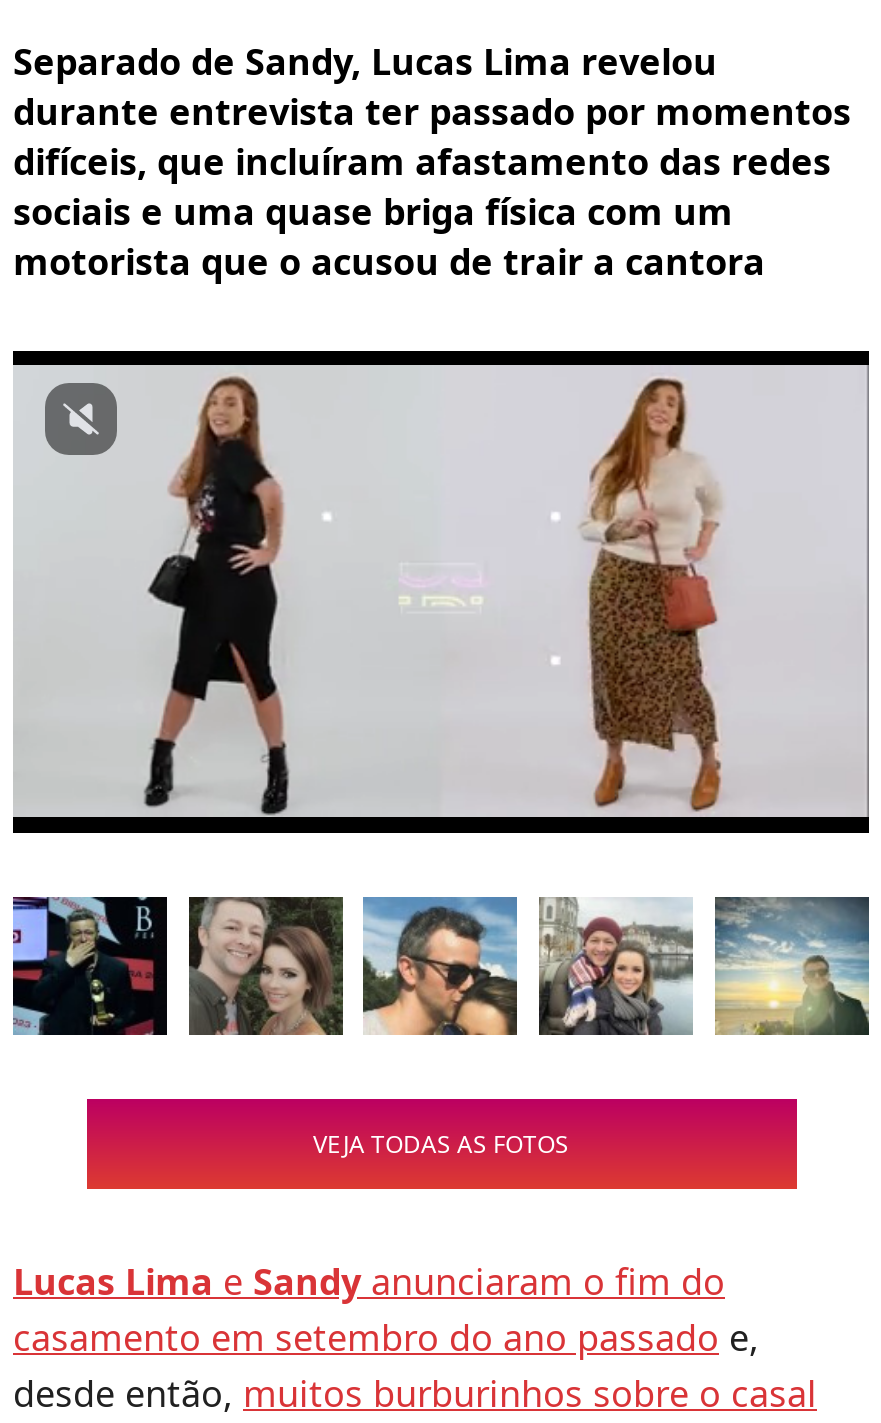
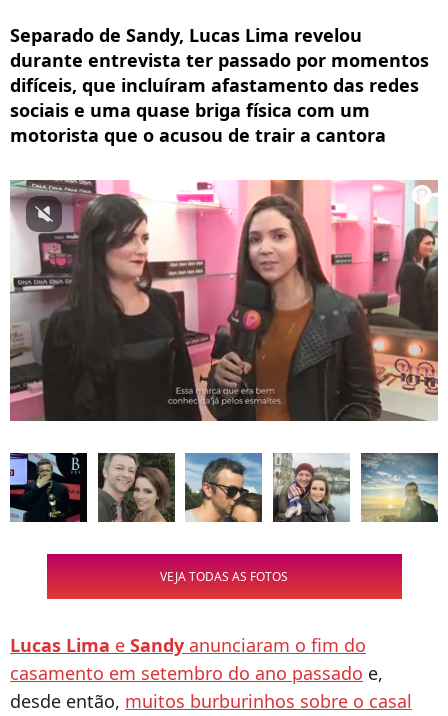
[11,349,871,835] [image] -> [9,179,438,422] [image]

